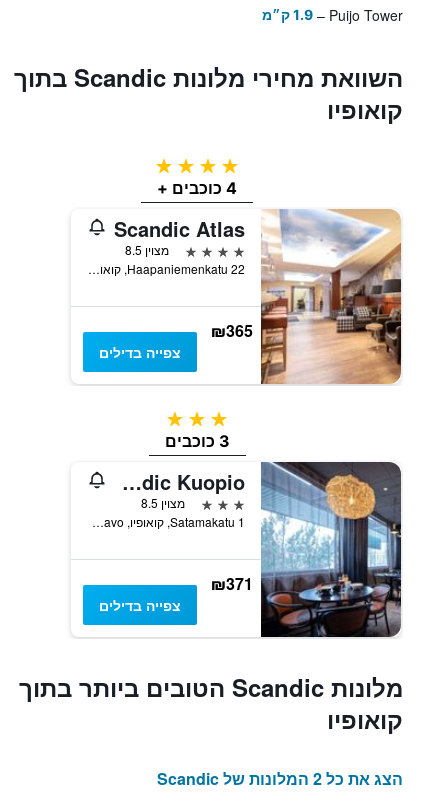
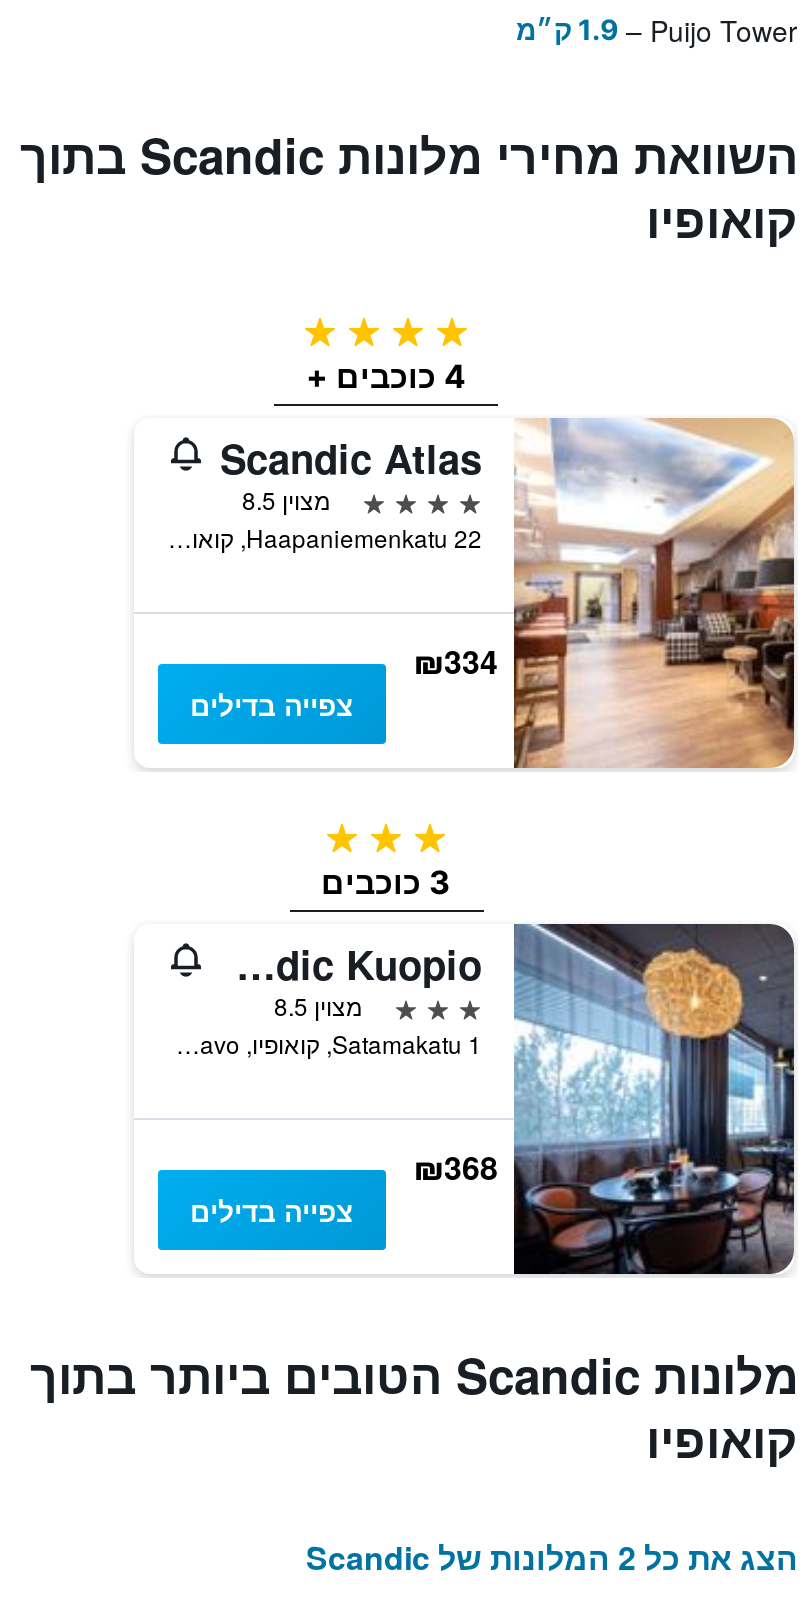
[211,318,253,341] ₪365 -> [414,637,498,683] ₪334
[211,571,253,594] ₪371 -> [414,1143,498,1189] ₪368

